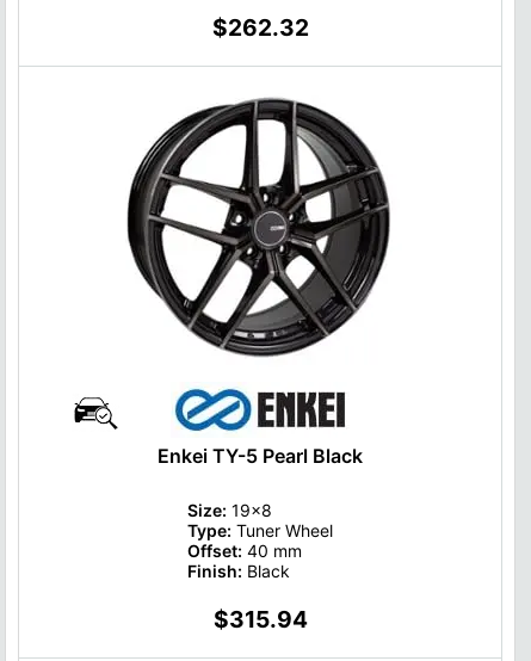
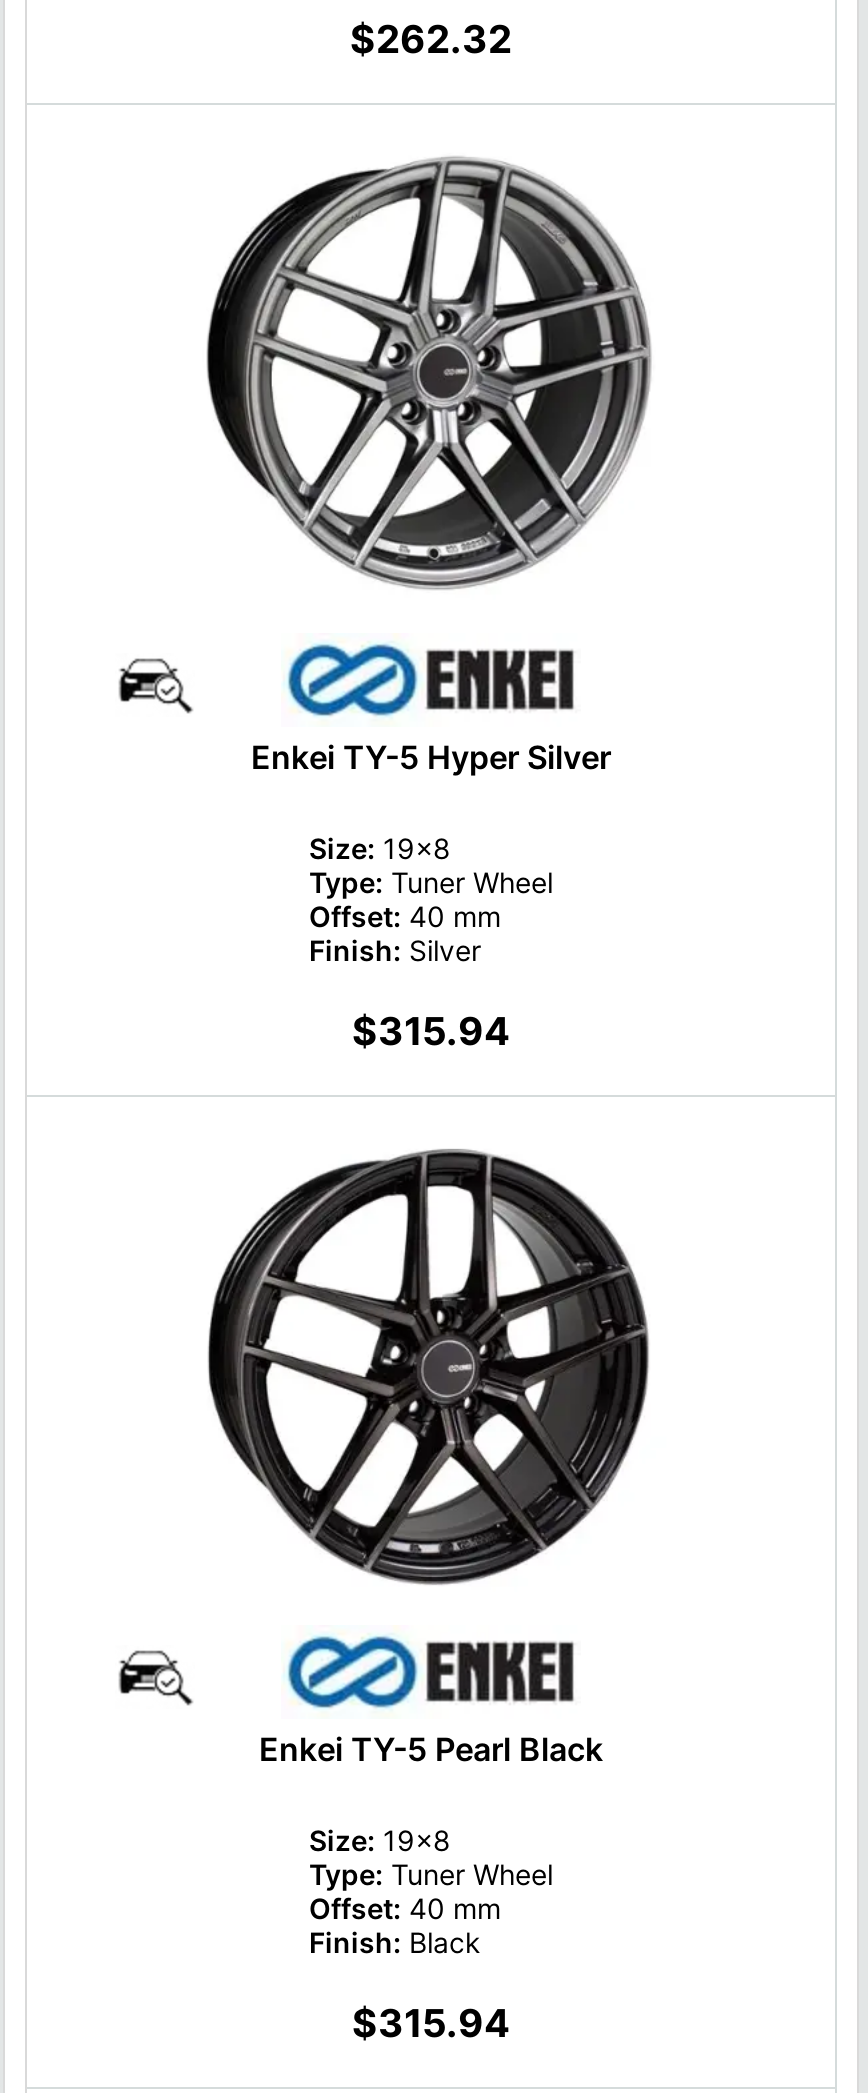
none -> [237,161,651,589] [image]
none -> [251,737,611,1055] Enkei TY-5 Hyper Silver | Size: 19x8 | Type: Tuner Wheel | Offset: 40 mm | Finish: Silver | $315.94

